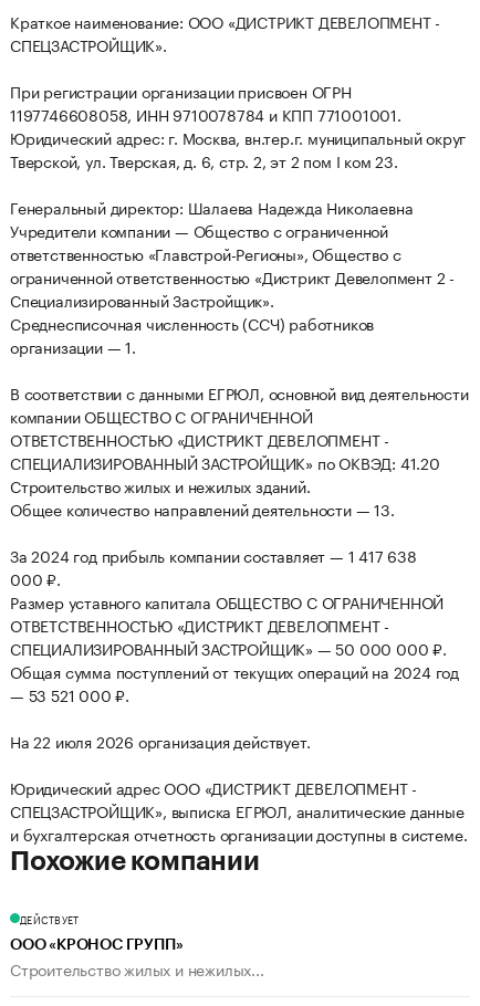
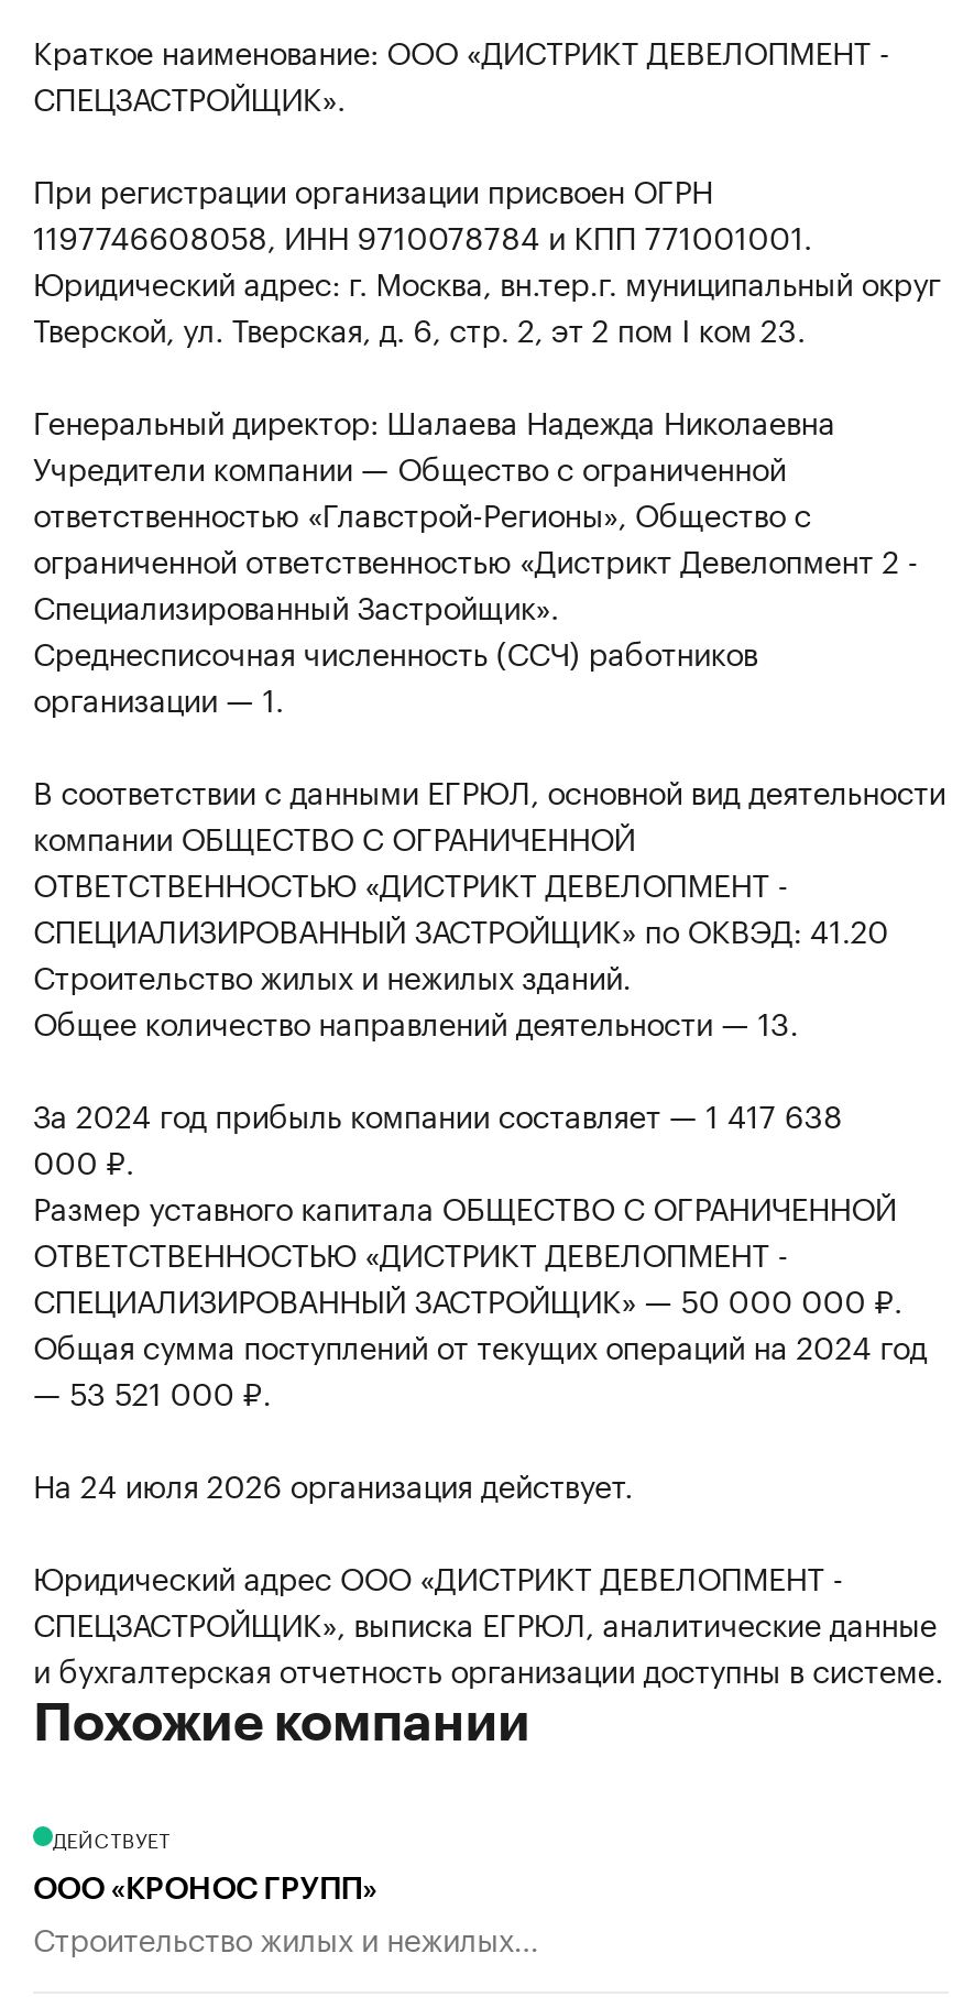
[10,729,310,753] На 22 июля 2026 организация действует. -> [33,1460,633,1508] На 24 июля 2026 организация действует.

